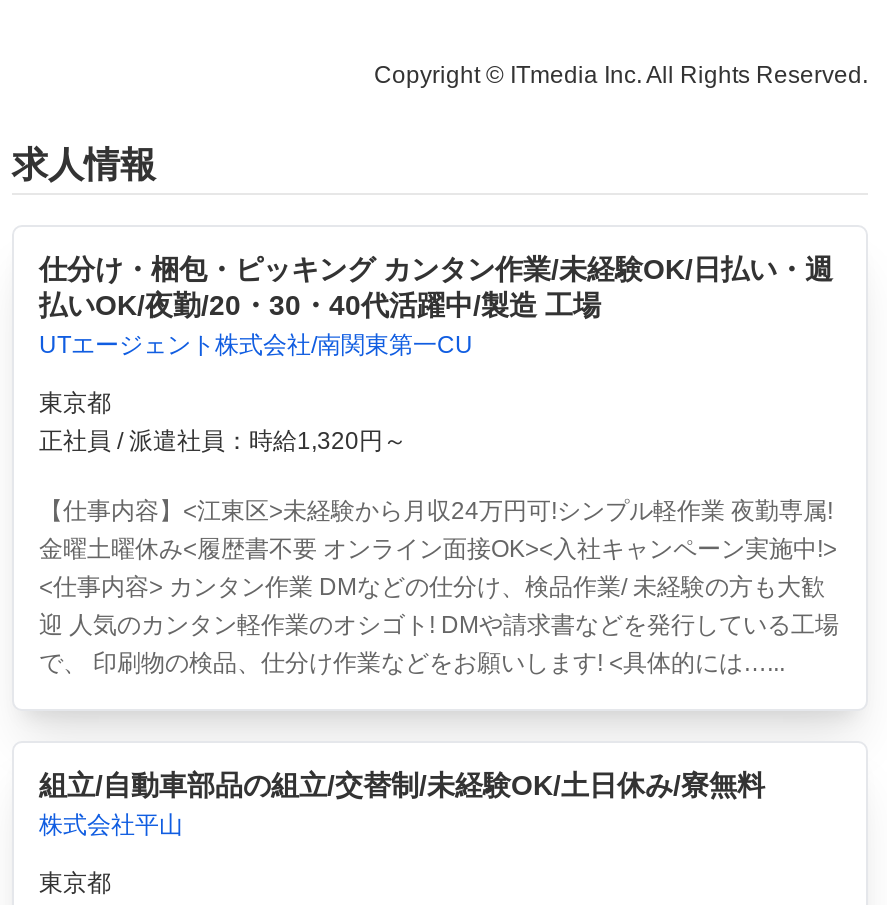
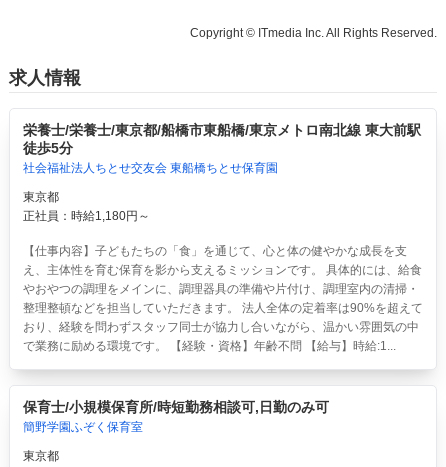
[39,254,833,360] 仕分け・梱包・ピッキング カンタン作業/未経験OK/日払い・週 | 払いOK/夜勤/20・30・40代活躍中/製造 工場 | UTエージェント株式会社/南関東第一CU -> [22,122,420,175] 栄養士/栄養士/東京都/船橋市東船橋/東京メトロ南北線 東大前駅 | 徒歩5分 | 社会福祉法人ちとせ交友会 東船橋ちとせ保育園
[39,428,407,456] 正社員 / 派遣社員：時給1,320円～ -> [22,209,149,223] 正社員：時給1,180円～
[39,498,839,678] 【仕事内容】<江東区>未経験から月収24万円可!シンプル軽作業 夜勤専属! | 金曜土曜休み<履歴書不要 オンライン面接OK><入社キャンペーン実施中!> | <仕事内容> カンタン作業 DMなどの仕分け、検品作業/ 未経験の方も大歓 | 迎 人気のカンタン軽作業のオシゴト! DMや請求書などを発行している工場 | で、 印刷物の検品、仕分け作業などをお願いします! <具体的には…... -> [22,244,422,353] 【仕事内容】子どもたちの「食」を通じて、心と体の健やかな成長を支 | え、主体性を育む保育を影から支えるミッションです。 具体的には、給食 | やおやつの調理をメインに、調理器具の準備や片付け、調理室内の清掃・ | 整理整頓などを担当していただきます。 法人全体の定着率は90%を超えて | おり、経験を問わずスタッフ同士が協力し合いながら、温かい雰囲気の中 | で業務に励める環境です。 【経験・資格】年齢不問 【給与】時給:1...
[39,770,765,840] 組立/自動車部品の組立/交替制/未経験OK/土日休み/寮無料 | 株式会社平山 -> [22,399,328,434] 保育士/小規模保育所/時短勤務相談可,日勤のみ可 | 簡野学園ふぞく保育室

